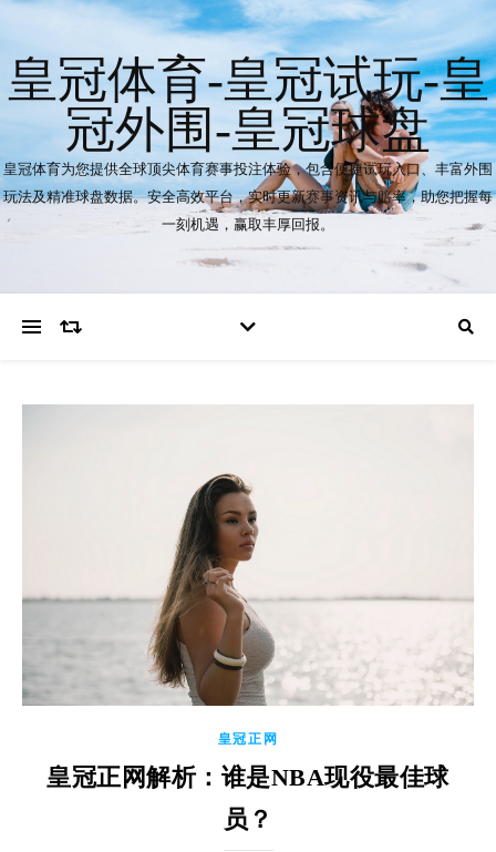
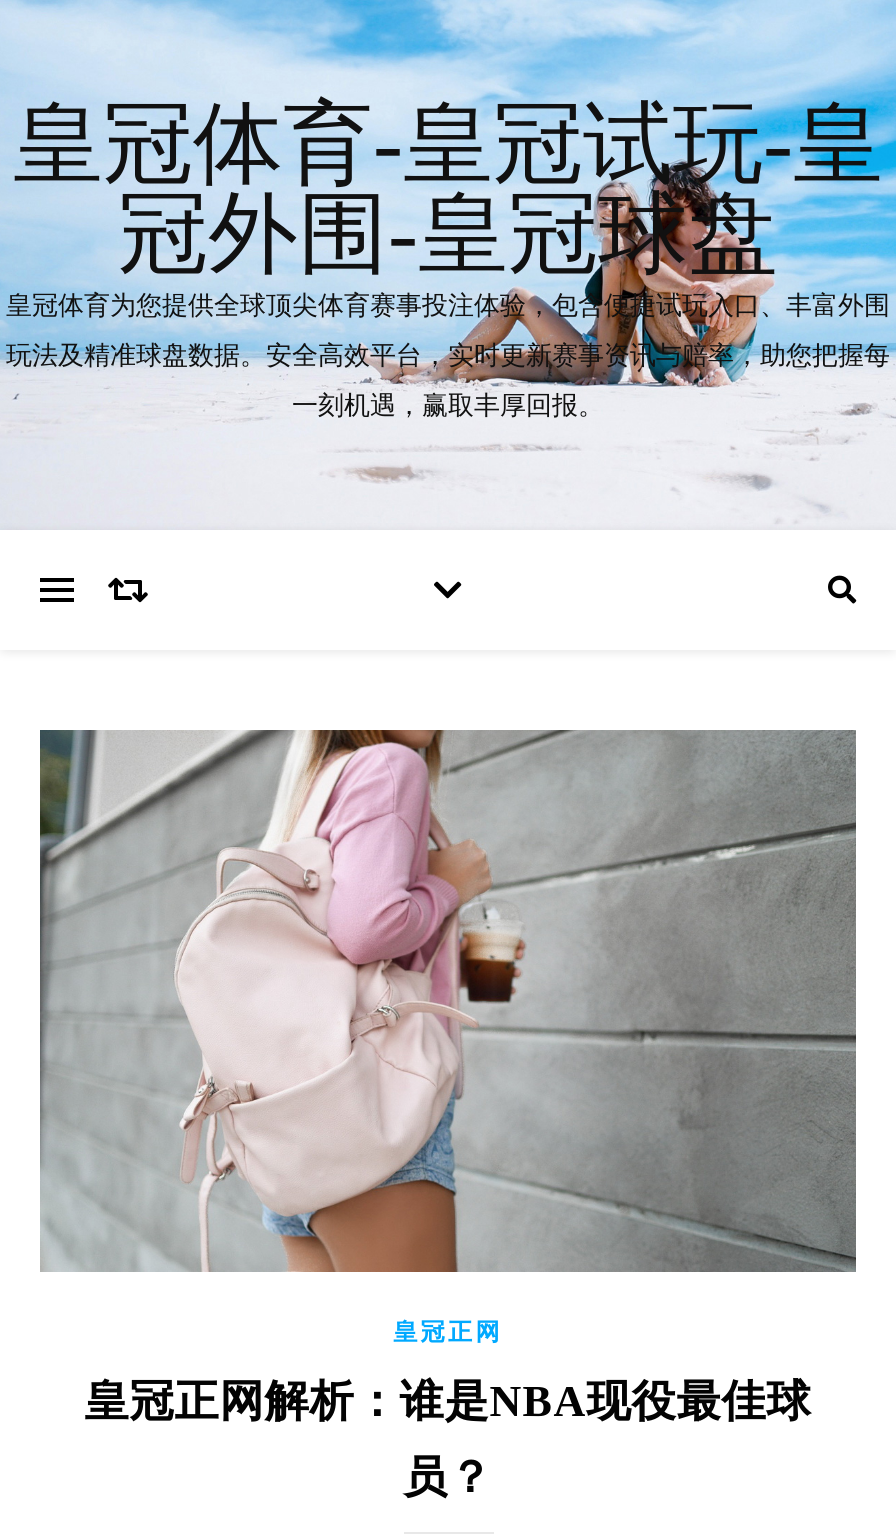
[22,406,474,707] [image] -> [38,728,858,1274] [image]

